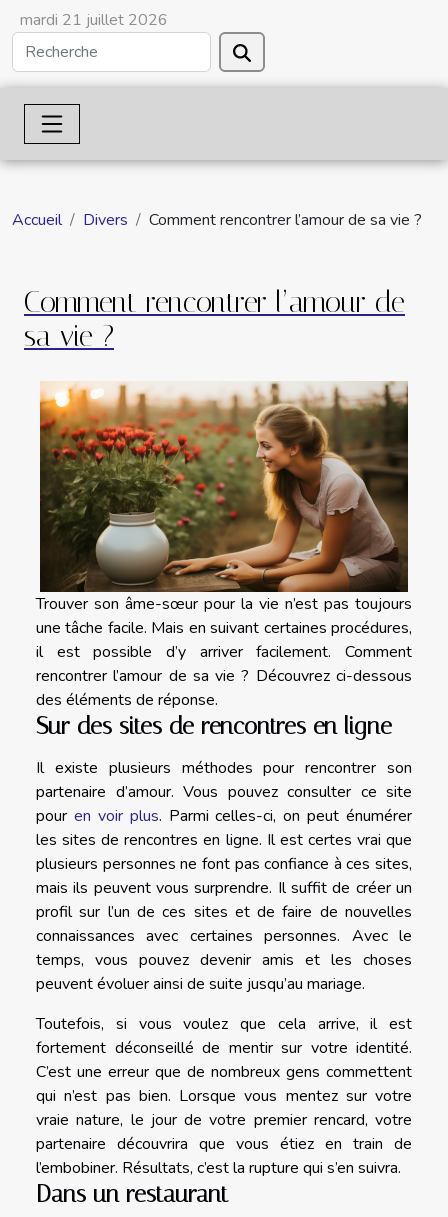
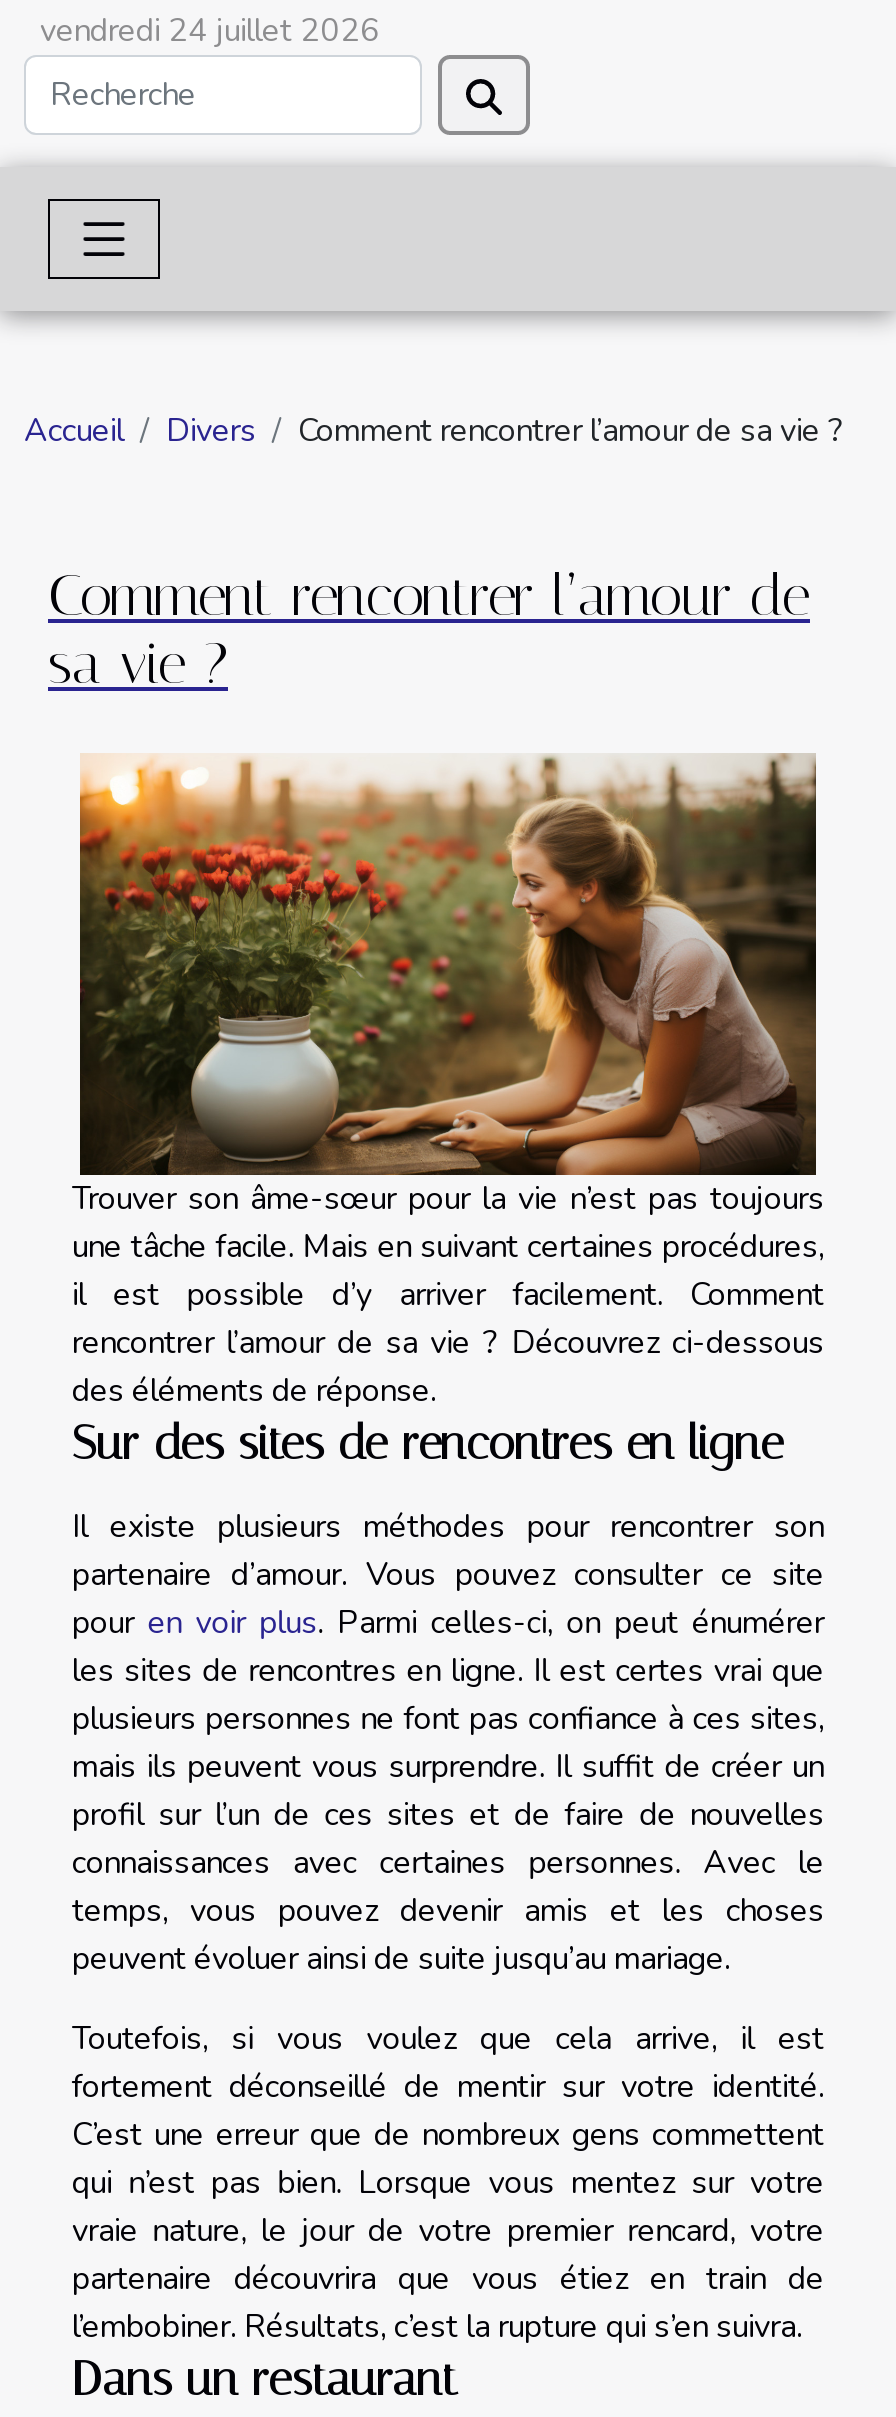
[20,9,168,31] mardi 21 juillet 2026 -> [40,9,380,53] vendredi 24 juillet 2026

